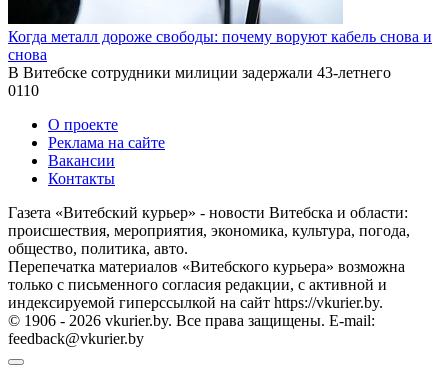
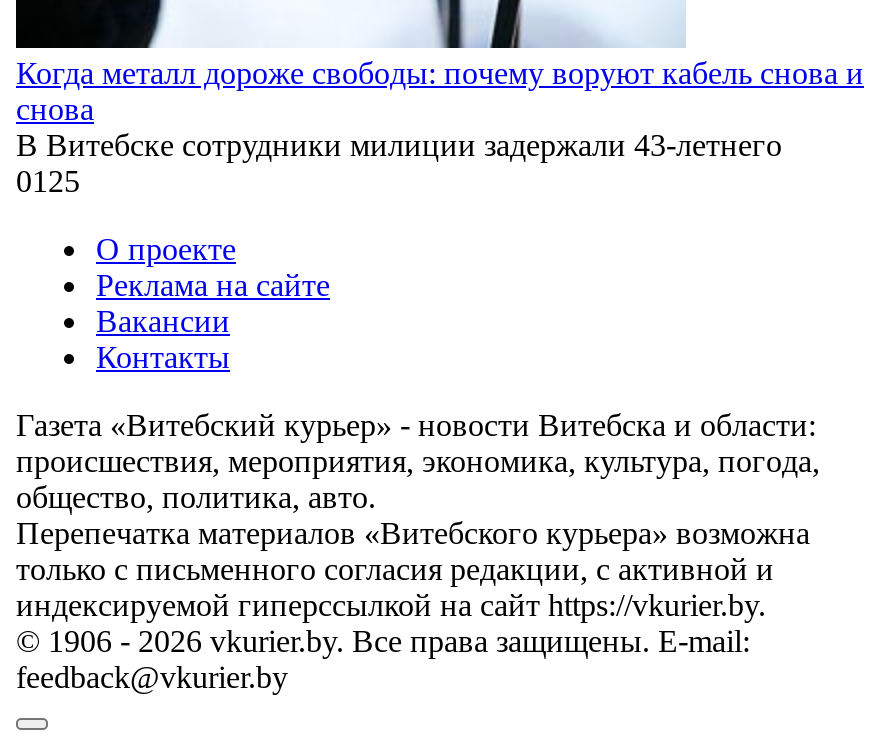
[8,82,39,99] 0110 -> [16,164,80,198] 0125

